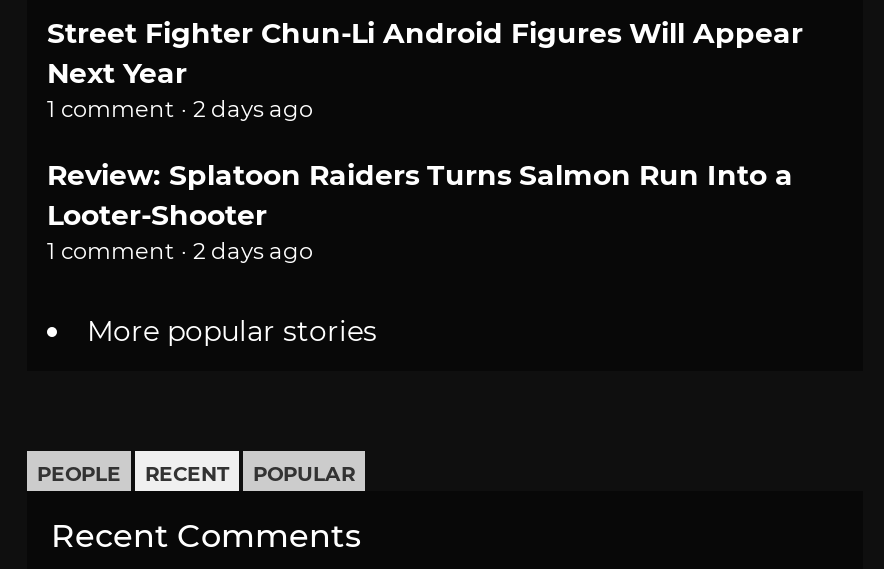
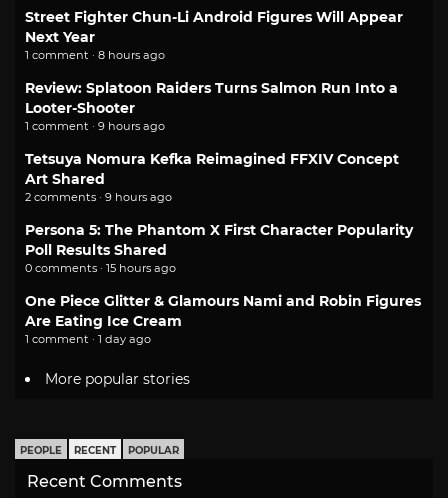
[47,95,313,123] 1 comment · 2 days ago -> [25,48,165,62] 1 comment · 8 hours ago
[47,237,313,265] 1 comment · 2 days ago -> [25,119,421,346] 1 comment · 9 hours ago | Tetsuya Nomura Kefka Reimagined FFXIV Concept | Art Shared | 2 comments · 9 hours ago | Persona 5: The Phantom X First Character Popularity | Poll Results Shared | 0 comments · 15 hours ago | One Piece Glitter & Glamours Nami and Robin Figures | Are Eating Ice Cream | 1 comment · 1 day ago

